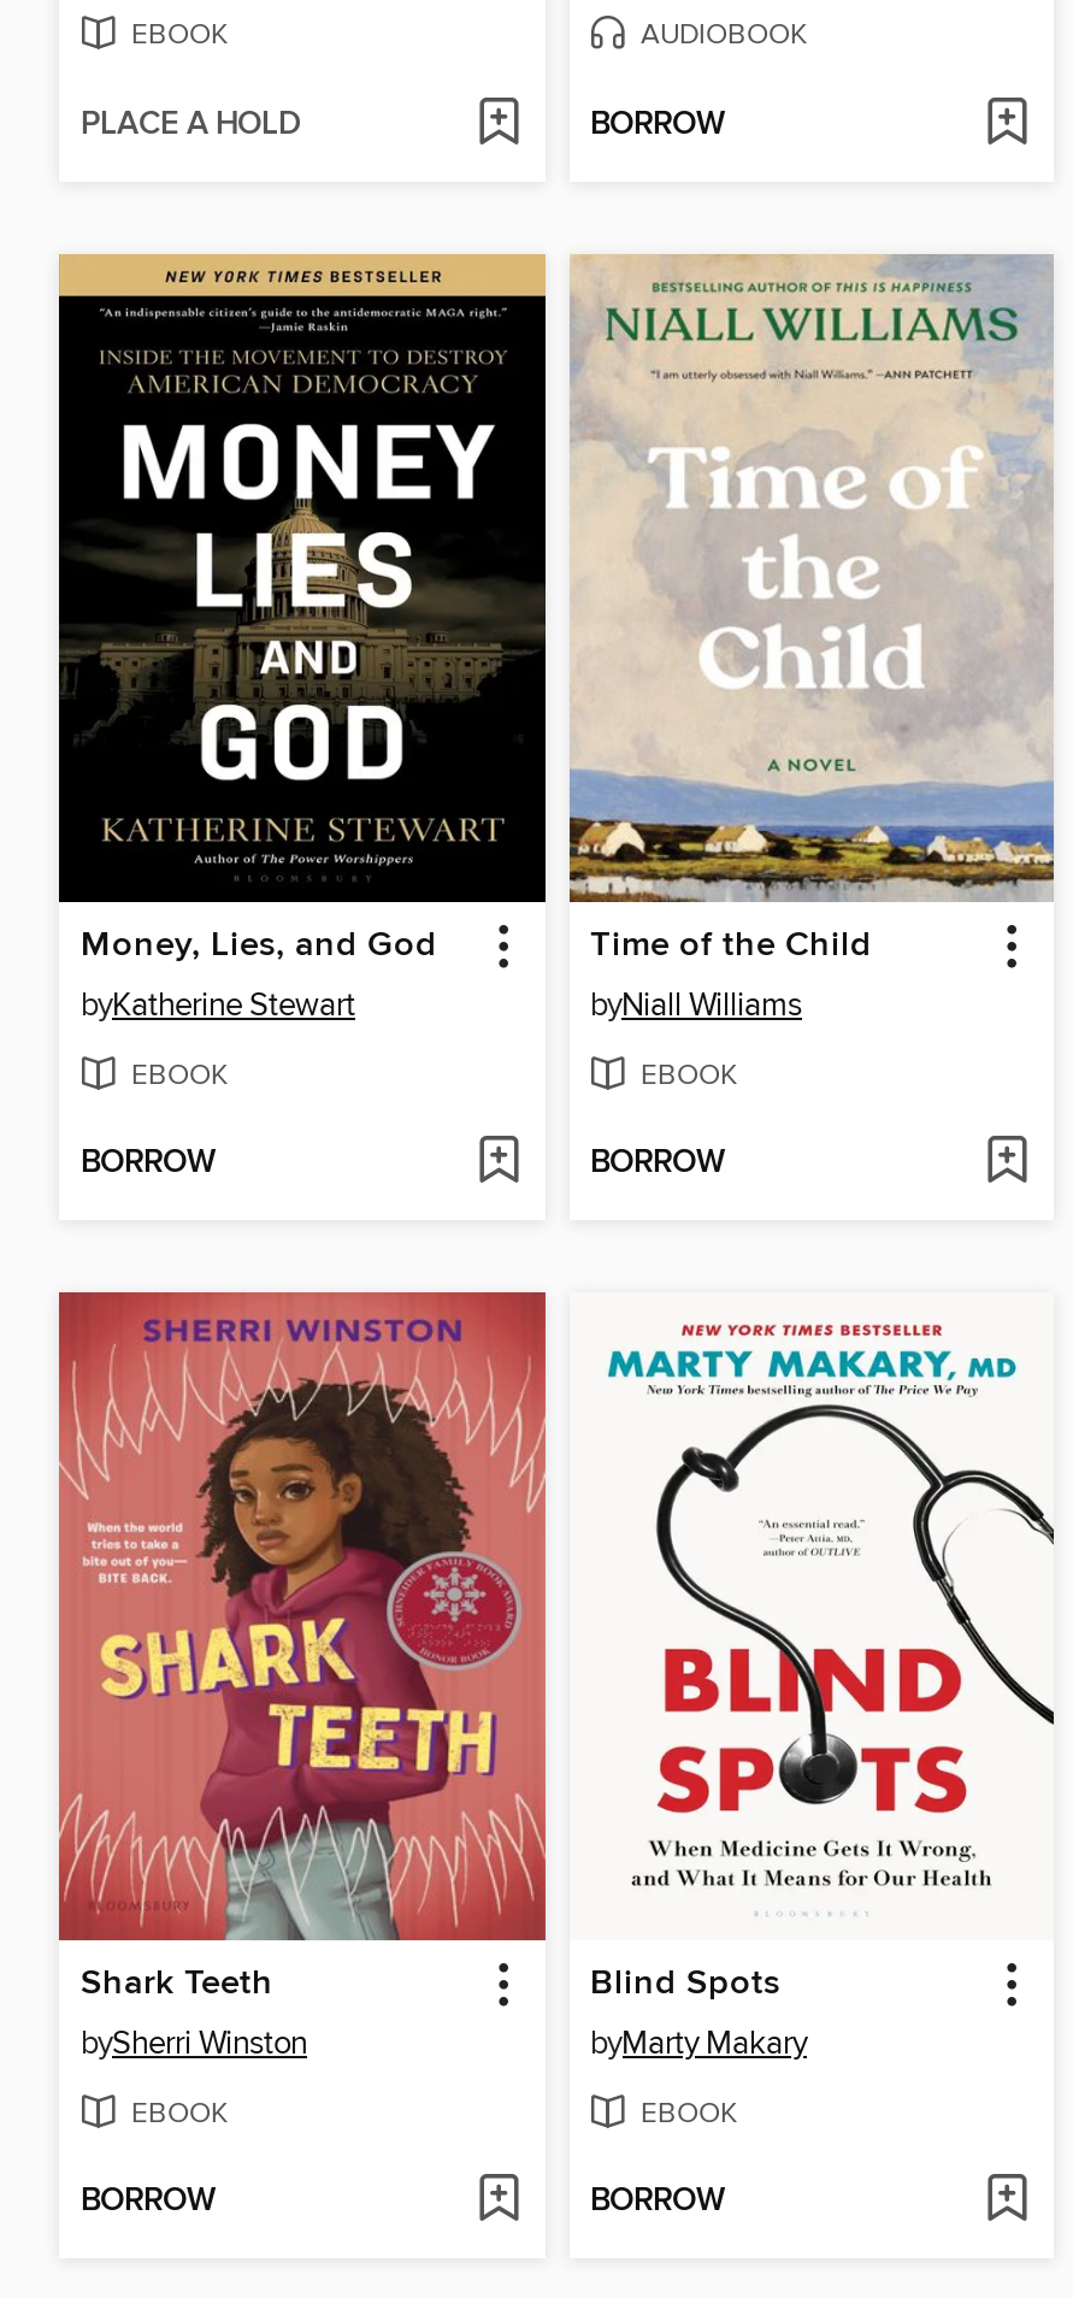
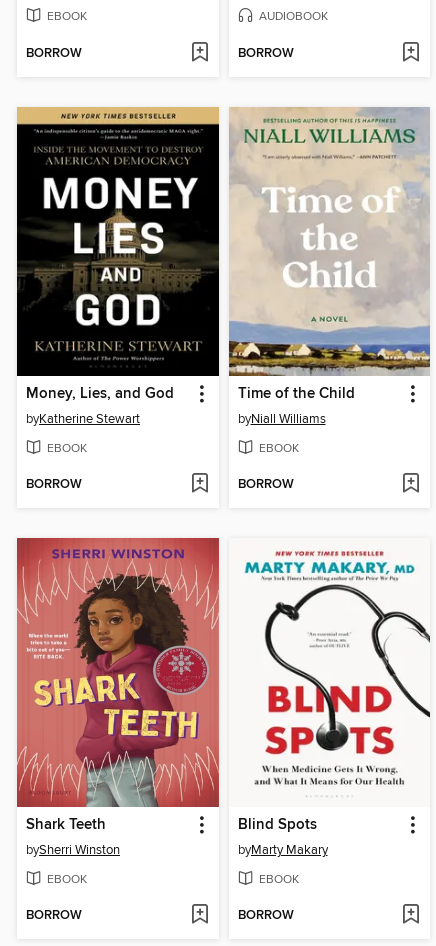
[81,105,300,145] PLACE A HOLD -> [26,45,82,62] BORROW

